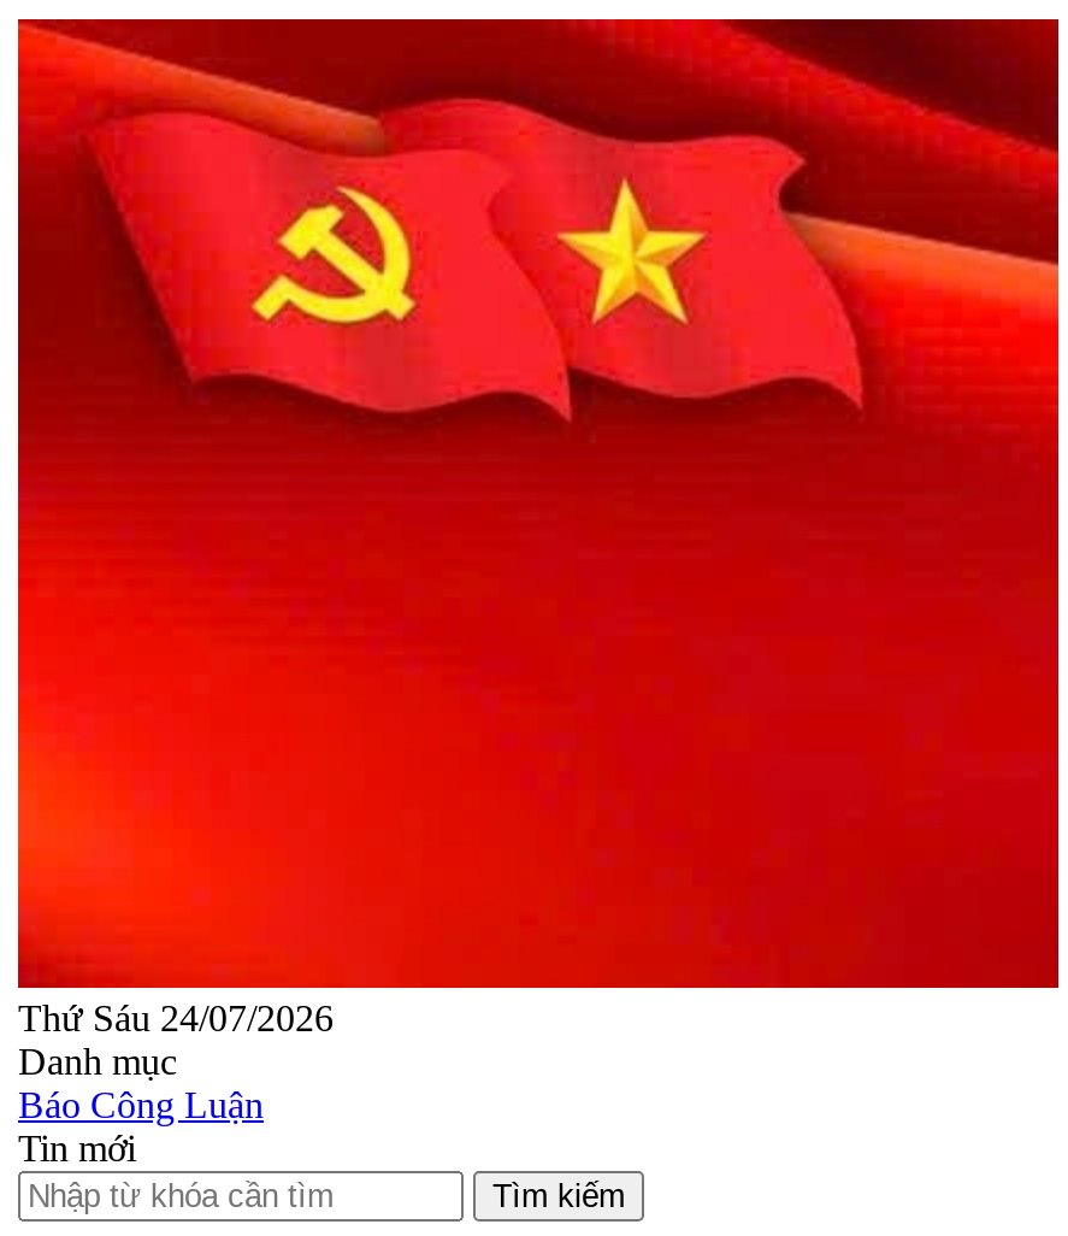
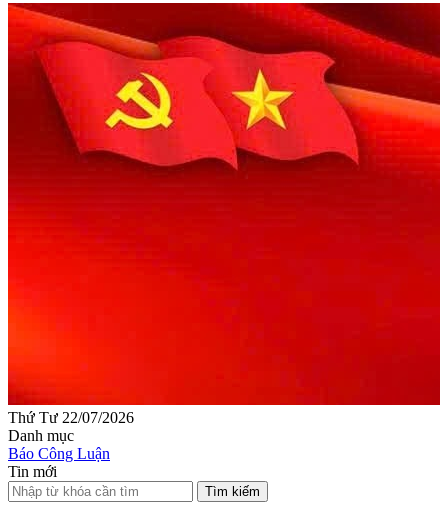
[18,997,334,1038] Thứ Sáu 24/07/2026 -> [8,409,134,426] Thứ Tư 22/07/2026

